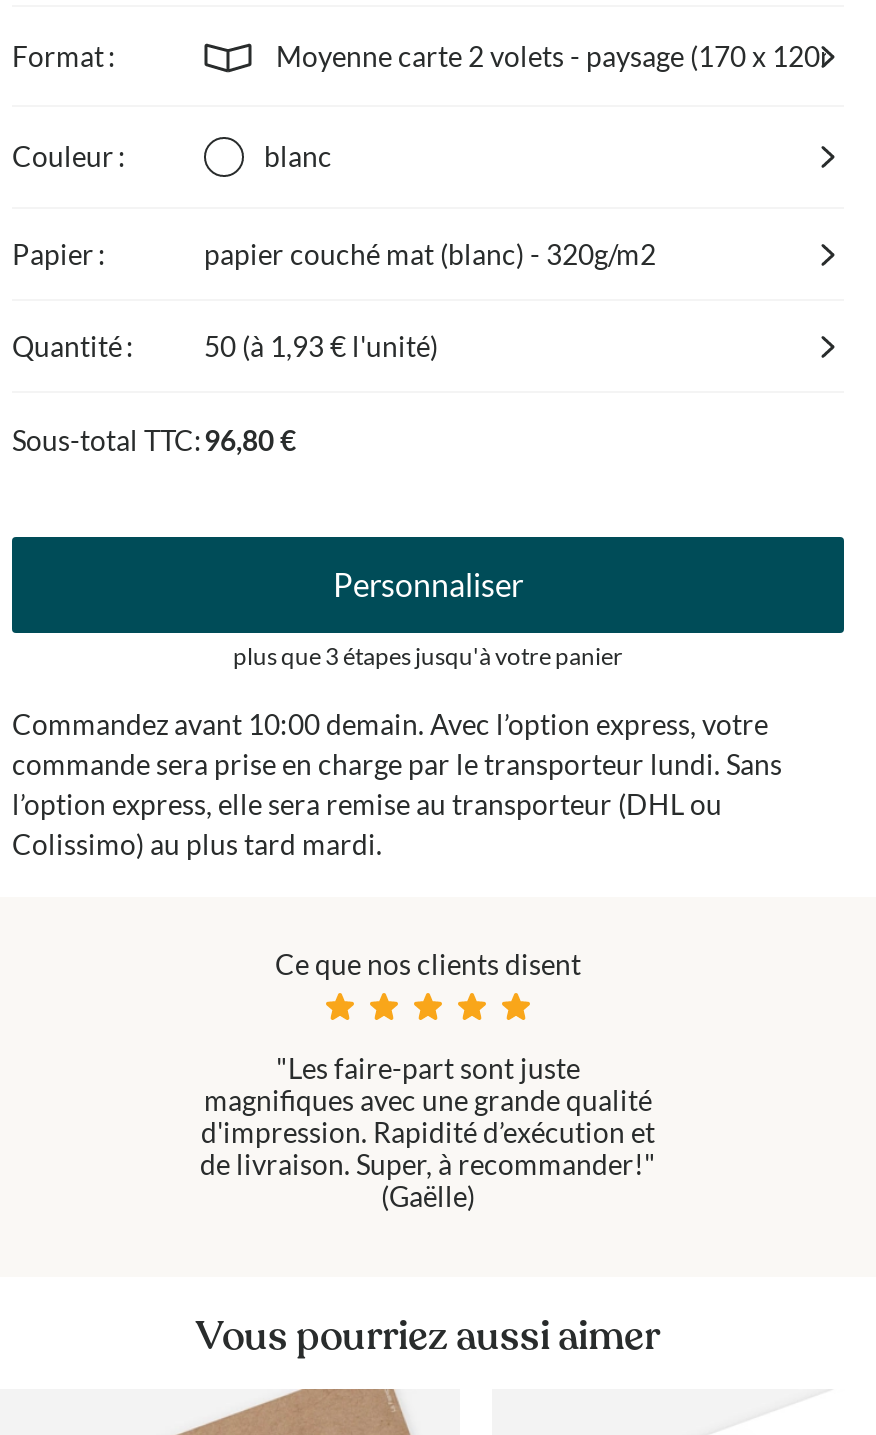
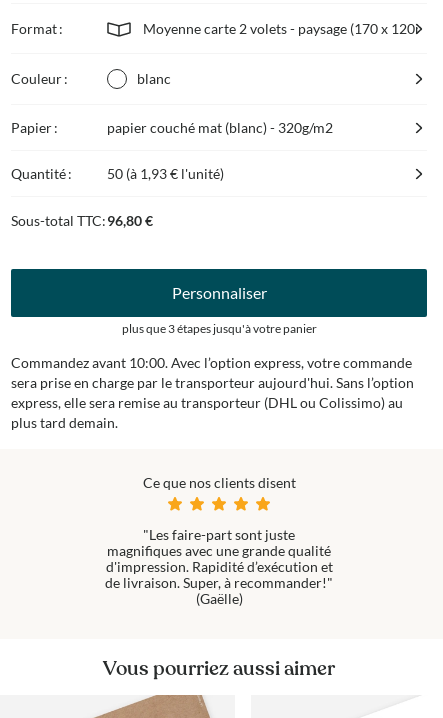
[12,708,782,862] Commandez avant 10:00 demain. Avec l’option express, votre | commande sera prise en charge par le transporteur lundi. Sans | l’option express, elle sera remise au transporteur (DHL ou | Colissimo) au plus tard mardi. -> [11,354,414,431] Commandez avant 10:00. Avec l’option express, votre commande | sera prise en charge par le transporteur aujourd'hui. Sans l’option | express, elle sera remise au transporteur (DHL ou Colissimo) au | plus tard demain.

